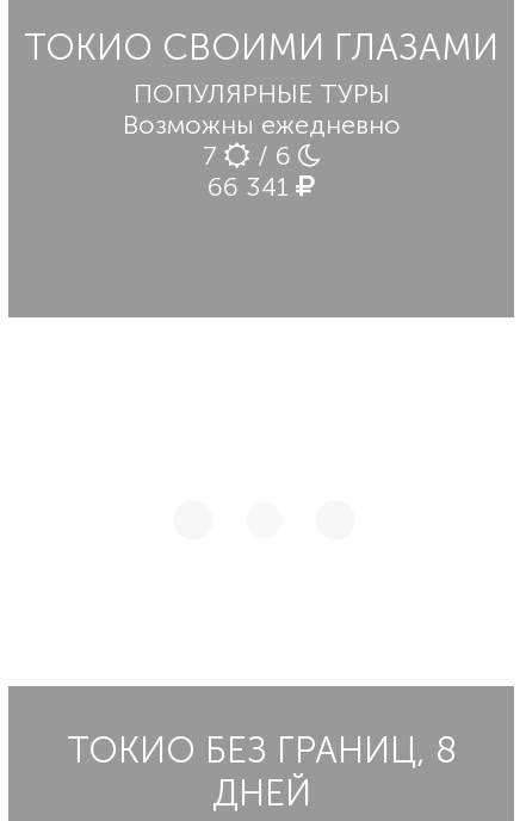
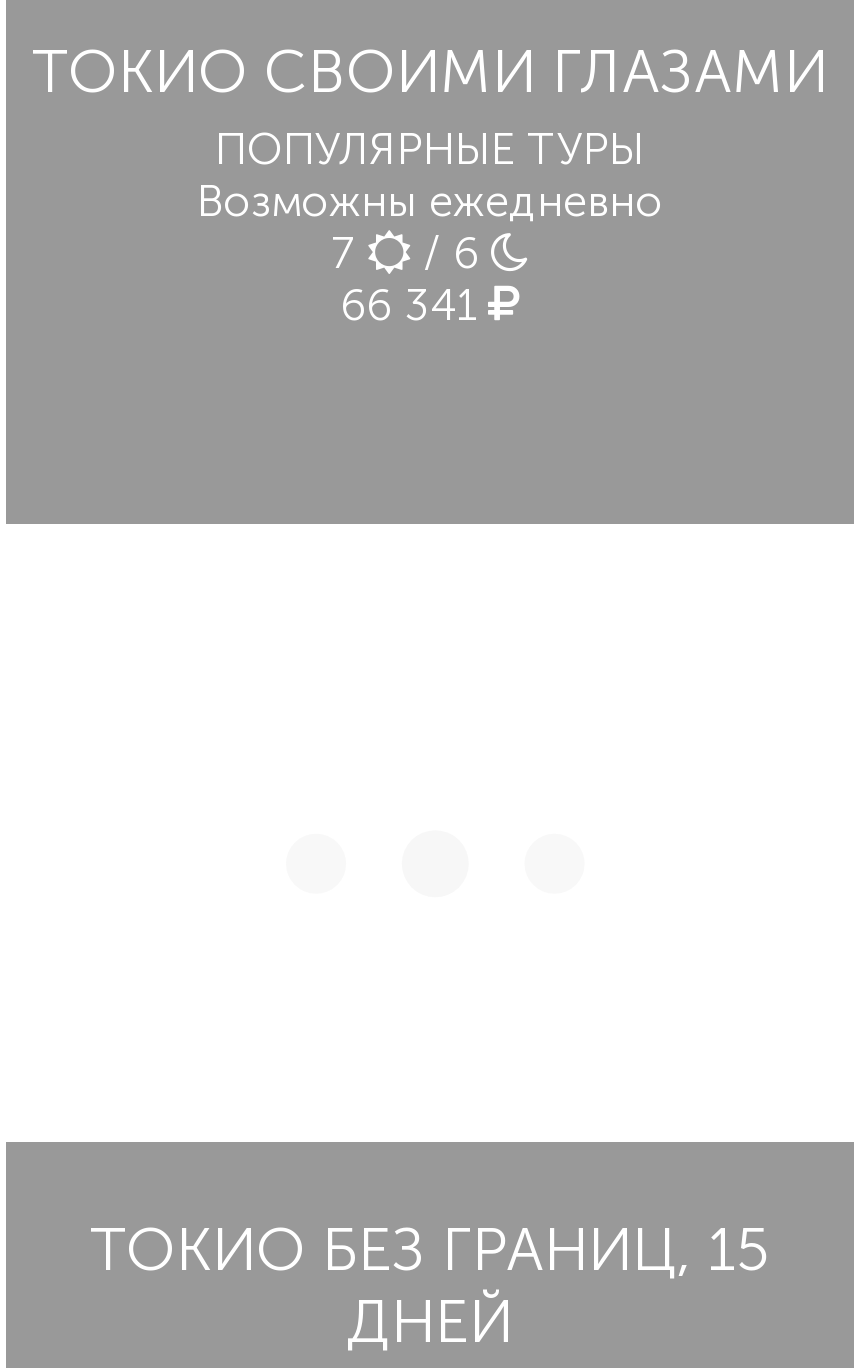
[66,729,456,772] ТОКИО БЕЗ ГРАНИЦ, 8 -> [90,1214,770,1286] ТОКИО БЕЗ ГРАНИЦ, 15

